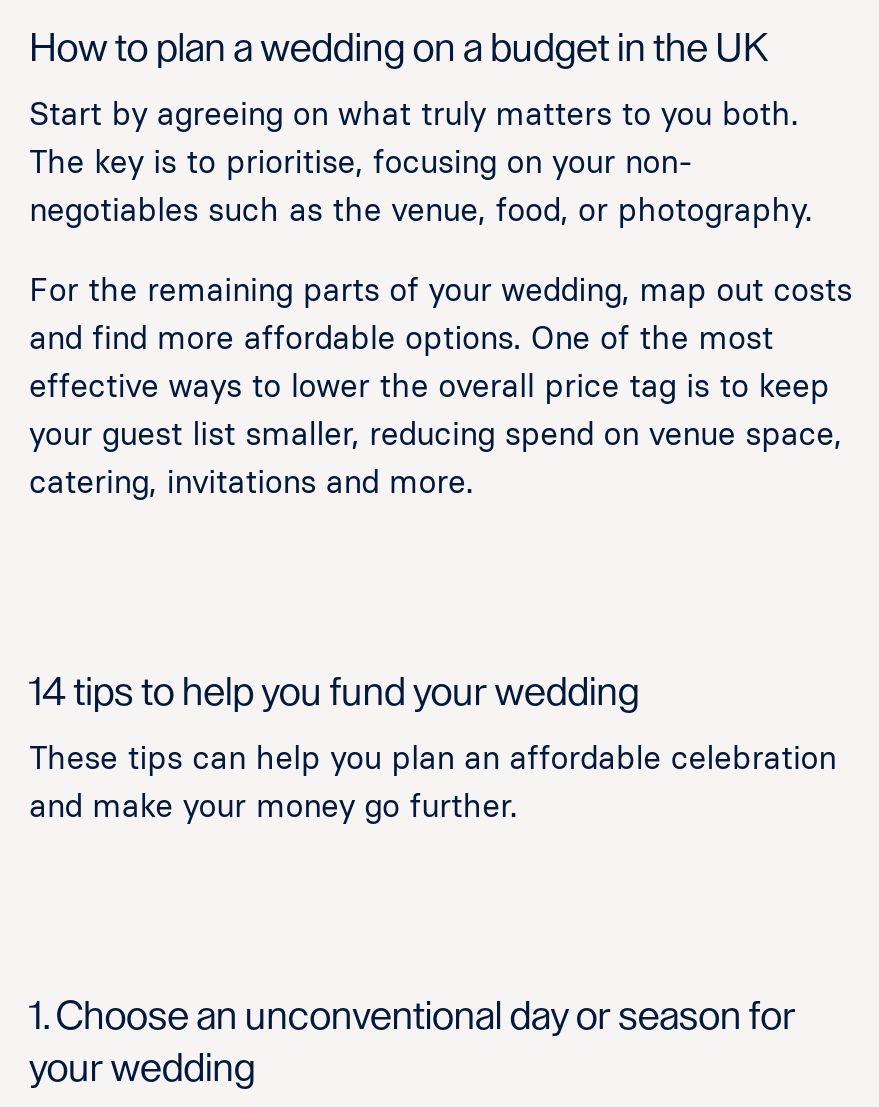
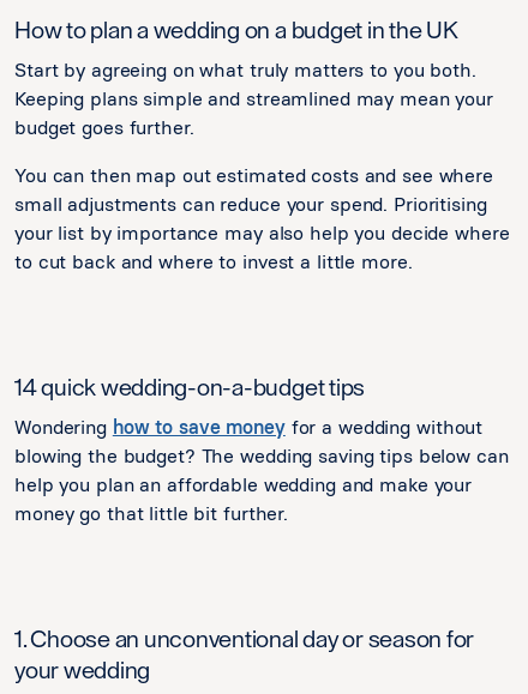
[29,143,822,229] The key is to prioritise, focusing on your non- | negotiables such as the venue, food, or photography. -> [14,87,493,139] Keeping plans simple and streamlined may mean your | budget goes further.
[29,271,852,501] For the remaining parts of your wedding, map out costs | and find more affordable options. One of the most | effective ways to lower the overall price tag is to keep | your guest list smaller, reducing spend on venue space, | catering, invitations and more. -> [14,164,509,273] You can then map out estimated costs and see where | small adjustments can reduce your spend. Prioritising | your list by importance may also help you decide where | to cut back and where to invest a little more.
[29,673,639,713] 14 tips to help you fund your wedding -> [14,376,365,400] 14 quick wedding-on-a-budget tips
[29,739,836,825] These tips can help you plan an affordable celebration | and make your money go further. -> [14,416,508,525] Wondering how to save money for a wedding without | blowing the budget? The wedding saving tips below can | help you plan an affordable wedding and make your | money go that little bit further.

